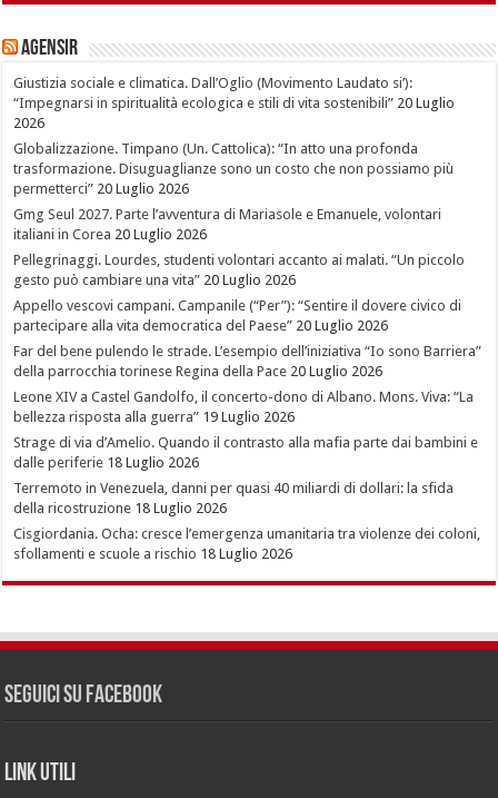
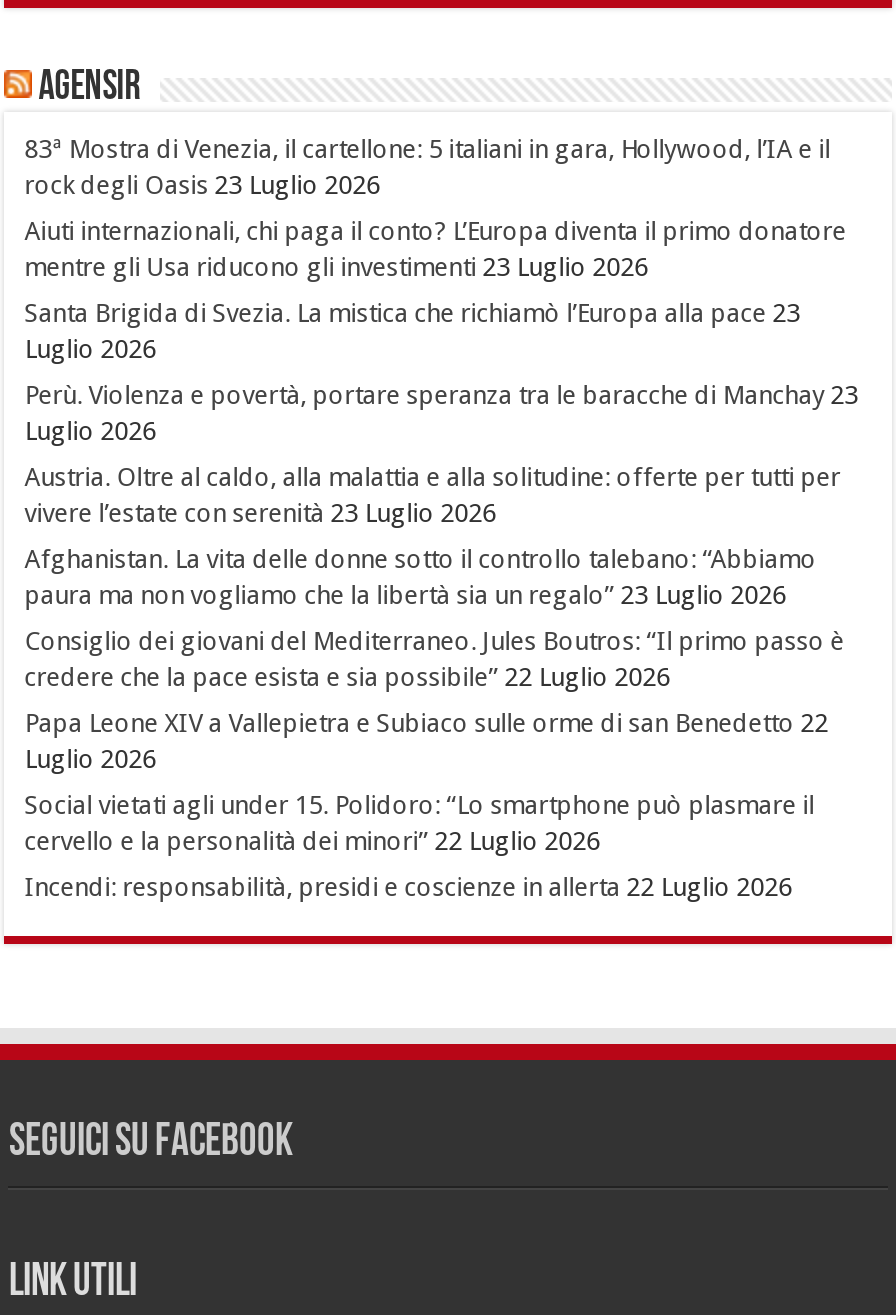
[14,75,455,132] Giustizia sociale e climatica. Dall’Oglio (Movimento Laudato si’): | “Impegnarsi in spiritualità ecologica e stili di vita sostenibili” 20 Luglio | 2026 -> [24,134,830,200] 83ª Mostra di Venezia, il cartellone: 5 italiani in gara, Hollywood, l’IA e il | rock degli Oasis 23 Luglio 2026
[14,140,454,197] Globalizzazione. Timpano (Un. Cattolica): “In atto una profonda | trasformazione. Disuguaglianze sono un costo che non possiamo più | permetterci” 20 Luglio 2026 -> [24,216,846,282] Aiuti internazionali, chi paga il conto? L’Europa diventa il primo donatore | mentre gli Usa riducono gli investimenti 23 Luglio 2026
[14,206,442,243] Gmg Seul 2027. Parte l’avventura di Mariasole e Emanuele, volontari | italiani in Corea 20 Luglio 2026 -> [24,298,800,364] Santa Brigida di Svezia. La mistica che richiamò l’Europa alla pace 23 | Luglio 2026
[14,252,465,288] Pellegrinaggi. Lourdes, studenti volontari accanto ai malati. “Un piccolo | gesto può cambiare una vita” 20 Luglio 2026 -> [24,380,858,446] Perù. Violenza e povertà, portare speranza tra le baracche di Manchay 23 | Luglio 2026
[14,297,462,334] Appello vescovi campani. Campanile (“Per”): “Sentire il dovere civico di | partecipare alla vita democratica del Paese” 20 Luglio 2026 -> [24,462,840,528] Austria. Oltre al caldo, alla malattia e alla solitudine: offerte per tutti per | vivere l’estate con serenità 23 Luglio 2026
[14,343,482,380] Far del bene pulendo le strade. L’esempio dell’iniziativa “Io sono Barriera” | della parrocchia torinese Regina della Pace 20 Luglio 2026 -> [24,544,816,610] Afghanistan. La vita delle donne sotto il controllo talebano: “Abbiamo | paura ma non vogliamo che la libertà sia un regalo” 23 Luglio 2026
[14,389,474,425] Leone XIV a Castel Gandolfo, il concerto-dono di Albano. Mons. Viva: “La | bellezza risposta alla guerra” 19 Luglio 2026 -> [24,626,844,692] Consiglio dei giovani del Mediterraneo. Jules Boutros: “Il primo passo è | credere che la pace esista e sia possibile” 22 Luglio 2026
[14,434,478,471] Strage di via d’Amelio. Quando il contrasto alla mafia parte dai bambini e | dalle periferie 18 Luglio 2026 -> [24,708,828,774] Papa Leone XIV a Vallepietra e Subiaco sulle orme di san Benedetto 22 | Luglio 2026
[14,480,454,517] Terremoto in Venezuela, danni per quasi 40 miliardi di dollari: la sfida | della ricostruzione 18 Luglio 2026 -> [24,790,814,856] Social vietati agli under 15. Polidoro: “Lo smartphone può plasmare il | cervello e la personalità dei minori” 22 Luglio 2026
[14,526,480,562] Cisgiordania. Ocha: cresce l’emergenza umanitaria tra violenze dei coloni, | sfollamenti e scuole a rischio 18 Luglio 2026 -> [24,872,792,902] Incendi: responsabilità, presidi e coscienze in allerta 22 Luglio 2026

